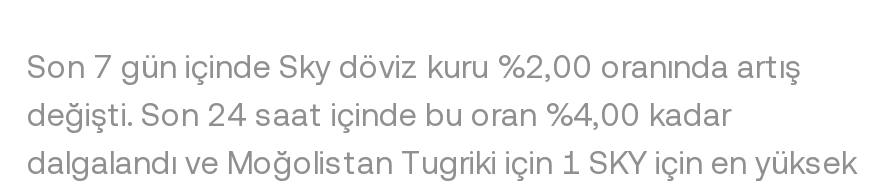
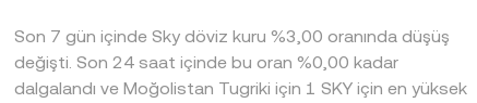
[27,48,801,86] Son 7 gün içinde Sky döviz kuru %2,00 oranında artış -> [14,26,450,47] Son 7 gün içinde Sky döviz kuru %3,00 oranında düşüş
[27,96,731,134] değişti. Son 24 saat içinde bu oran %4,00 kadar -> [14,52,398,73] değişti. Son 24 saat içinde bu oran %0,00 kadar

